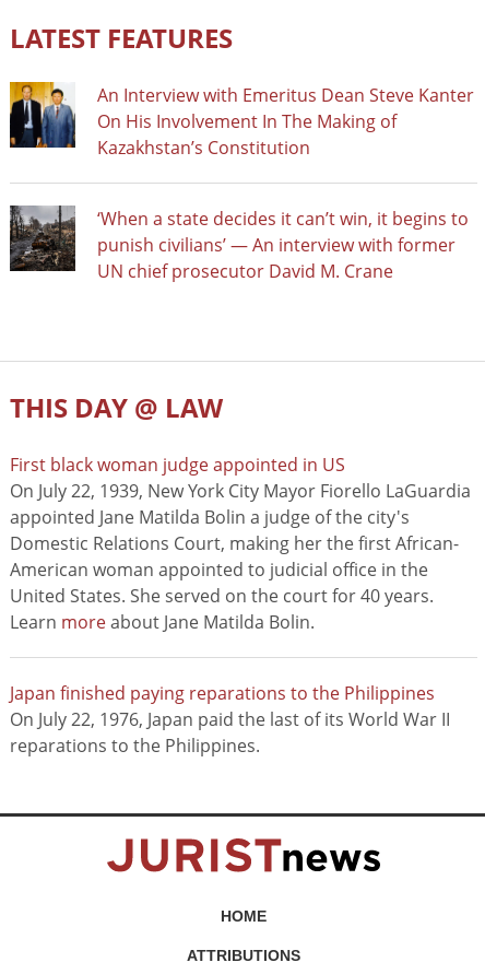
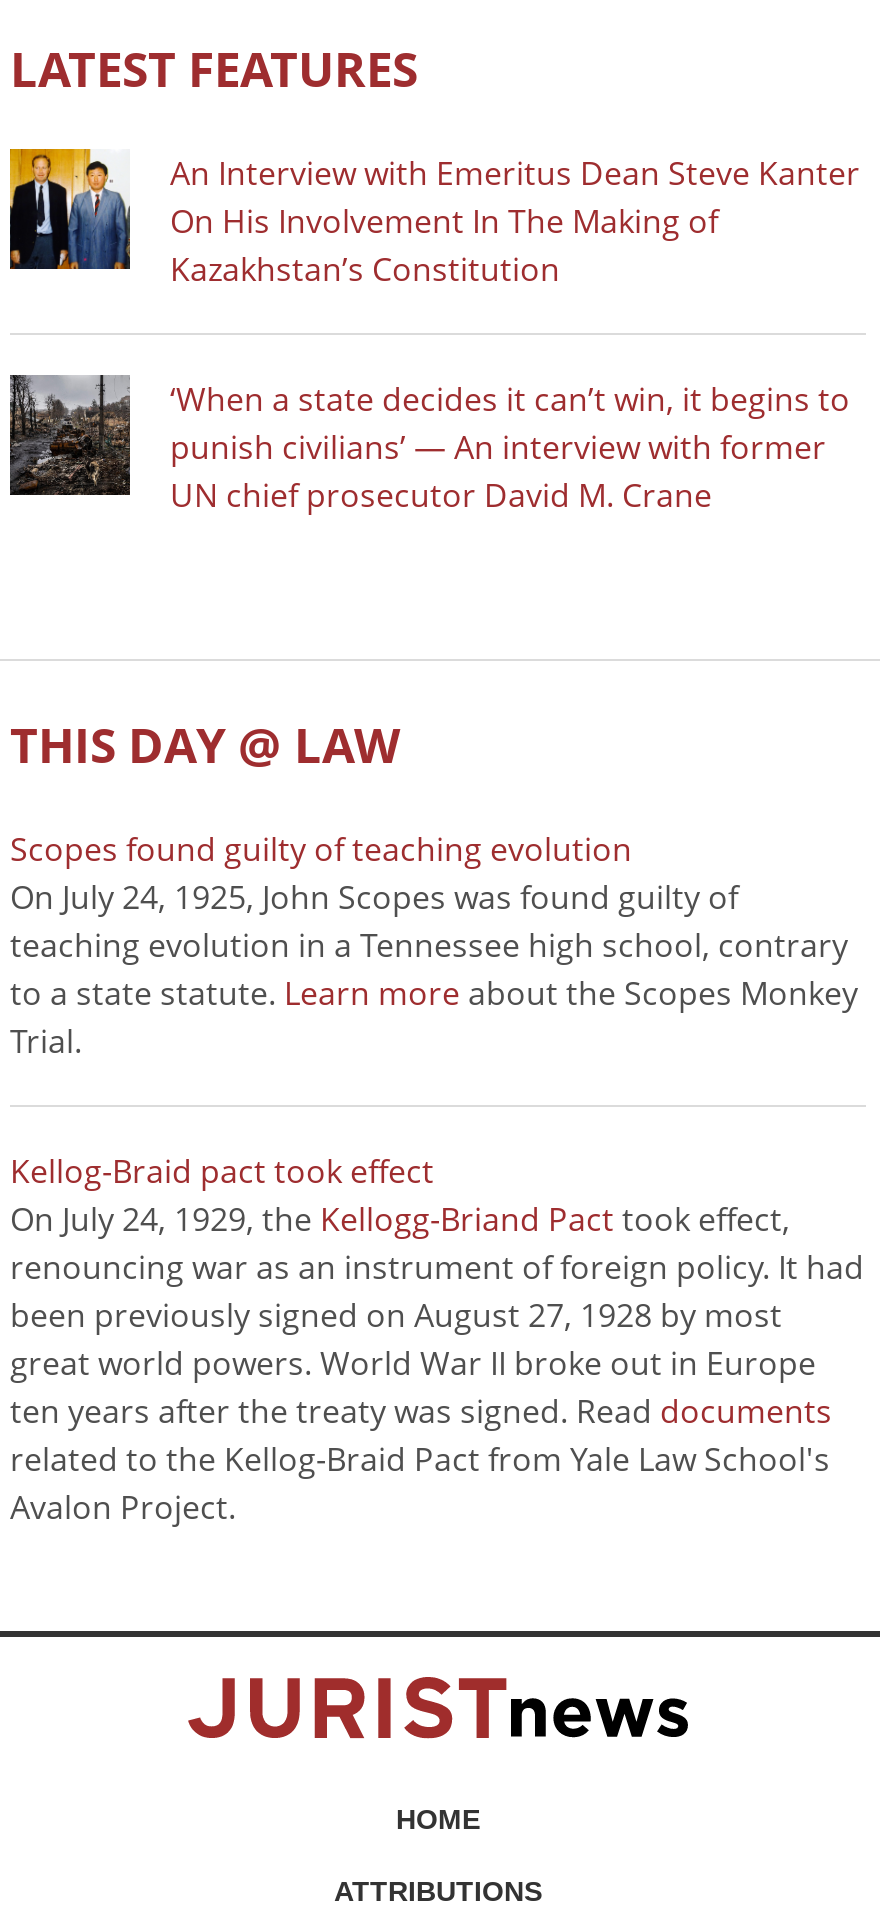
[10,453,471,634] First black woman judge appointed in US | On July 22, 1939, New York City Mayor Fiorello LaGuardia | appointed Jane Matilda Bolin a judge of the city's | Domestic Relations Court, making her the first African- | American woman appointed to judicial office in the | United States. She served on the court for 40 years. | Learn more about Jane Matilda Bolin. -> [10,827,858,1063] Scopes found guilty of teaching evolution | On July 24, 1925, John Scopes was found guilty of | teaching evolution in a Tennessee high school, contrary | to a state statute. Learn more about the Scopes Monkey | Trial.
[10,681,450,758] Japan finished paying reparations to the Philippines | On July 22, 1976, Japan paid the last of its World War II | reparations to the Philippines. -> [10,1149,864,1529] Kellog-Braid pact took effect | On July 24, 1929, the Kellogg-Briand Pact took effect, | renouncing war as an instrument of foreign policy. It had | been previously signed on August 27, 1928 by most | great world powers. World War II broke out in Europe | ten years after the treaty was signed. Read documents | related to the Kellog-Braid Pact from Yale Law School's | Avalon Project.

